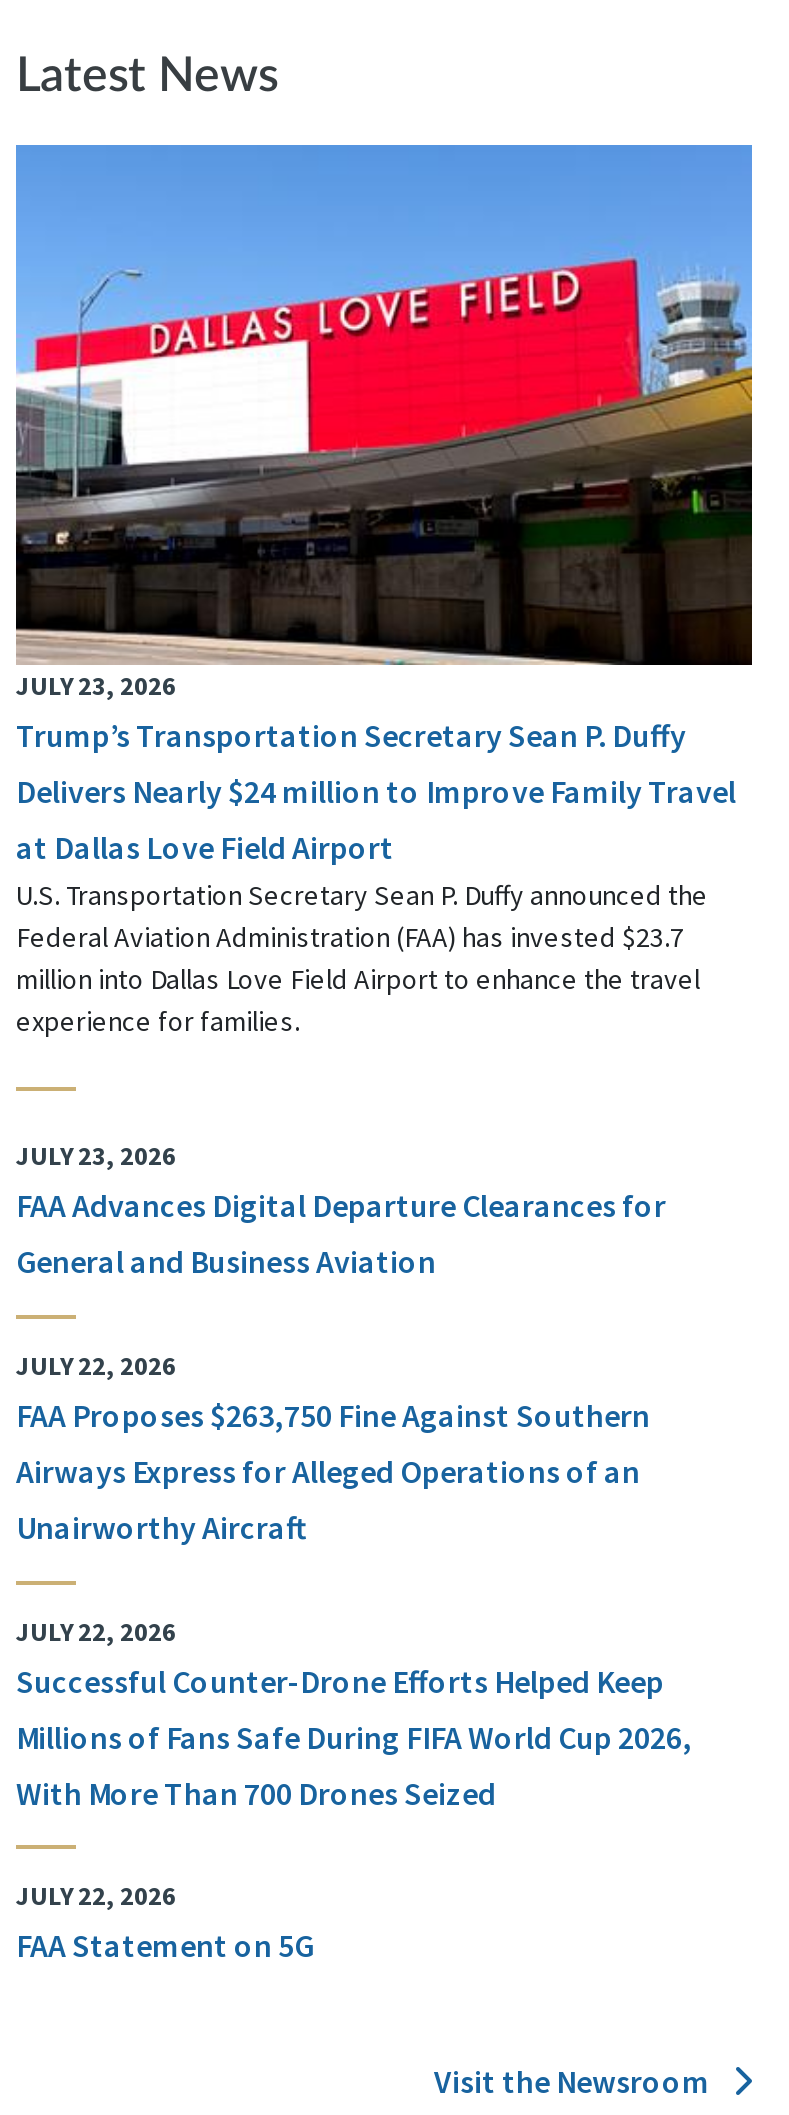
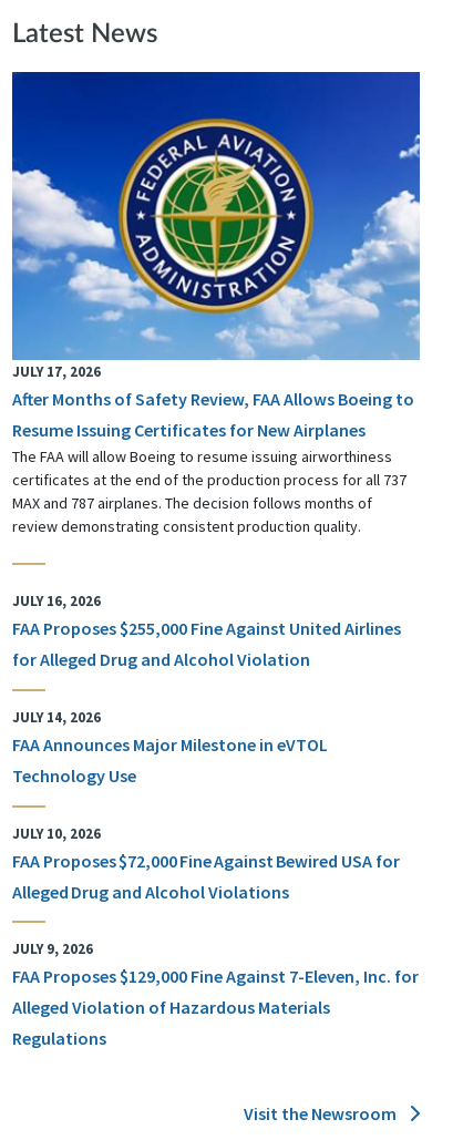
[14,143,754,1038] [image] | JULY 23, 2026 | Trump’s Transportation Secretary Sean P. Duffy | Delivers Nearly $24 million to Improve Family Travel | at Dallas Love Field Airport | U.S. Transportation Secretary Sean P. Duffy announced the | Federal Aviation Administration (FAA) has invested $23.7 | million into Dallas Love Field Airport to enhance the travel | experience for families. -> [11,71,421,536] [image] | JULY 17, 2026 | After Months of Safety Review, FAA Allows Boeing to | Resume Issuing Certificates for New Airplanes | The FAA will allow Boeing to resume issuing airworthiness | certificates at the end of the production process for all 737 | MAX and 787 airplanes. The decision follows months of | review demonstrating consistent production quality.
[16,1140,666,1282] JULY 23, 2026 | FAA Advances Digital Departure Clearances for | General and Business Aviation -> [12,592,401,671] JULY 16, 2026 | FAA Proposes $255,000 Fine Against United Airlines | for Alleged Drug and Alcohol Violation
[16,1349,650,1547] JULY 22, 2026 | FAA Proposes $263,750 Fine Against Southern | Airways Express for Alleged Operations of an | Unairworthy Aircraft -> [12,708,328,787] JULY 14, 2026 | FAA Announces Major Milestone in eVTOL | Technology Use
[16,1614,692,1812] JULY 22, 2026 | Successful Counter-Drone Efforts Helped Keep | Millions of Fans Safe During FIFA World Cup 2026, | With More Than 700 Drones Seized -> [12,824,400,902] JULY 10, 2026 | FAA Proposes $72,000 Fine Against Bewired USA for | Alleged Drug and Alcohol Violations
[16,1879,314,1965] JULY 22, 2026 | FAA Statement on 5G -> [12,940,419,1049] JULY 9, 2026 | FAA Proposes $129,000 Fine Against 7-Eleven, Inc. for | Alleged Violation of Hazardous Materials | Regulations

